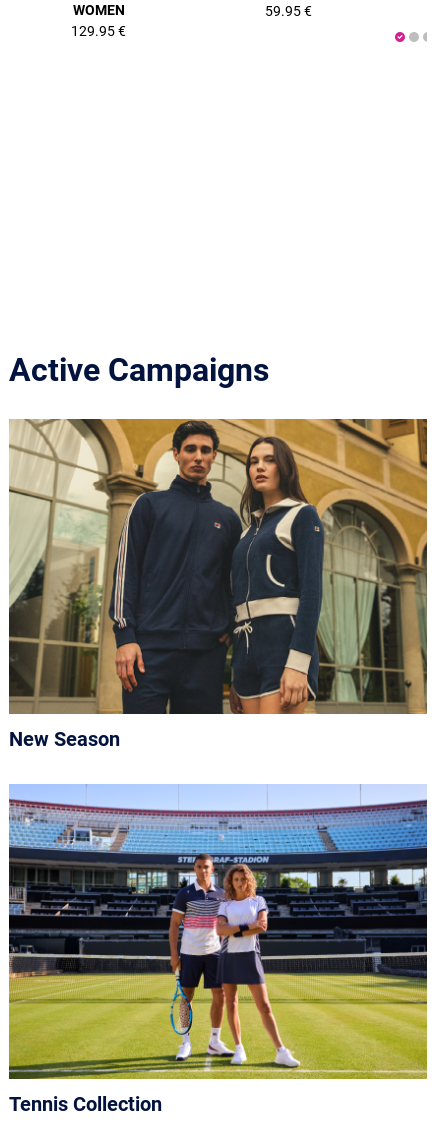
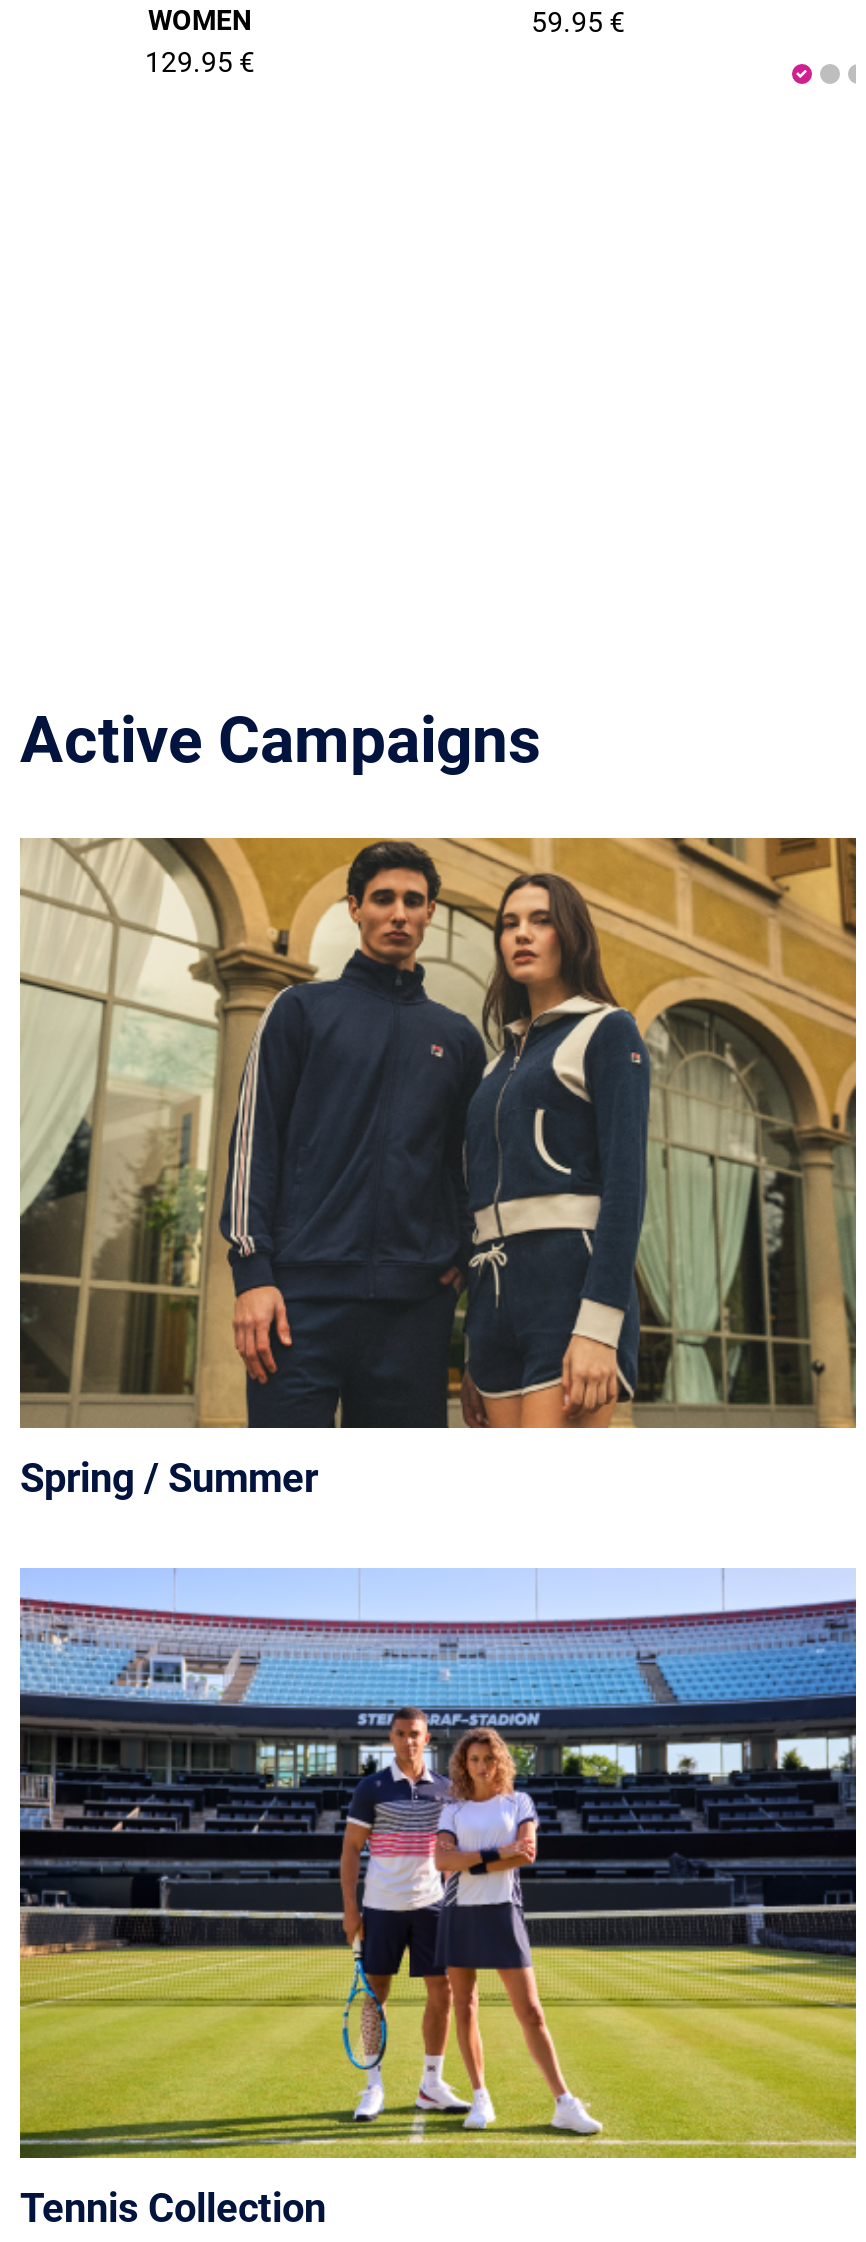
[9,727,120,751] New Season -> [20,1454,318,1502] Spring / Summer

